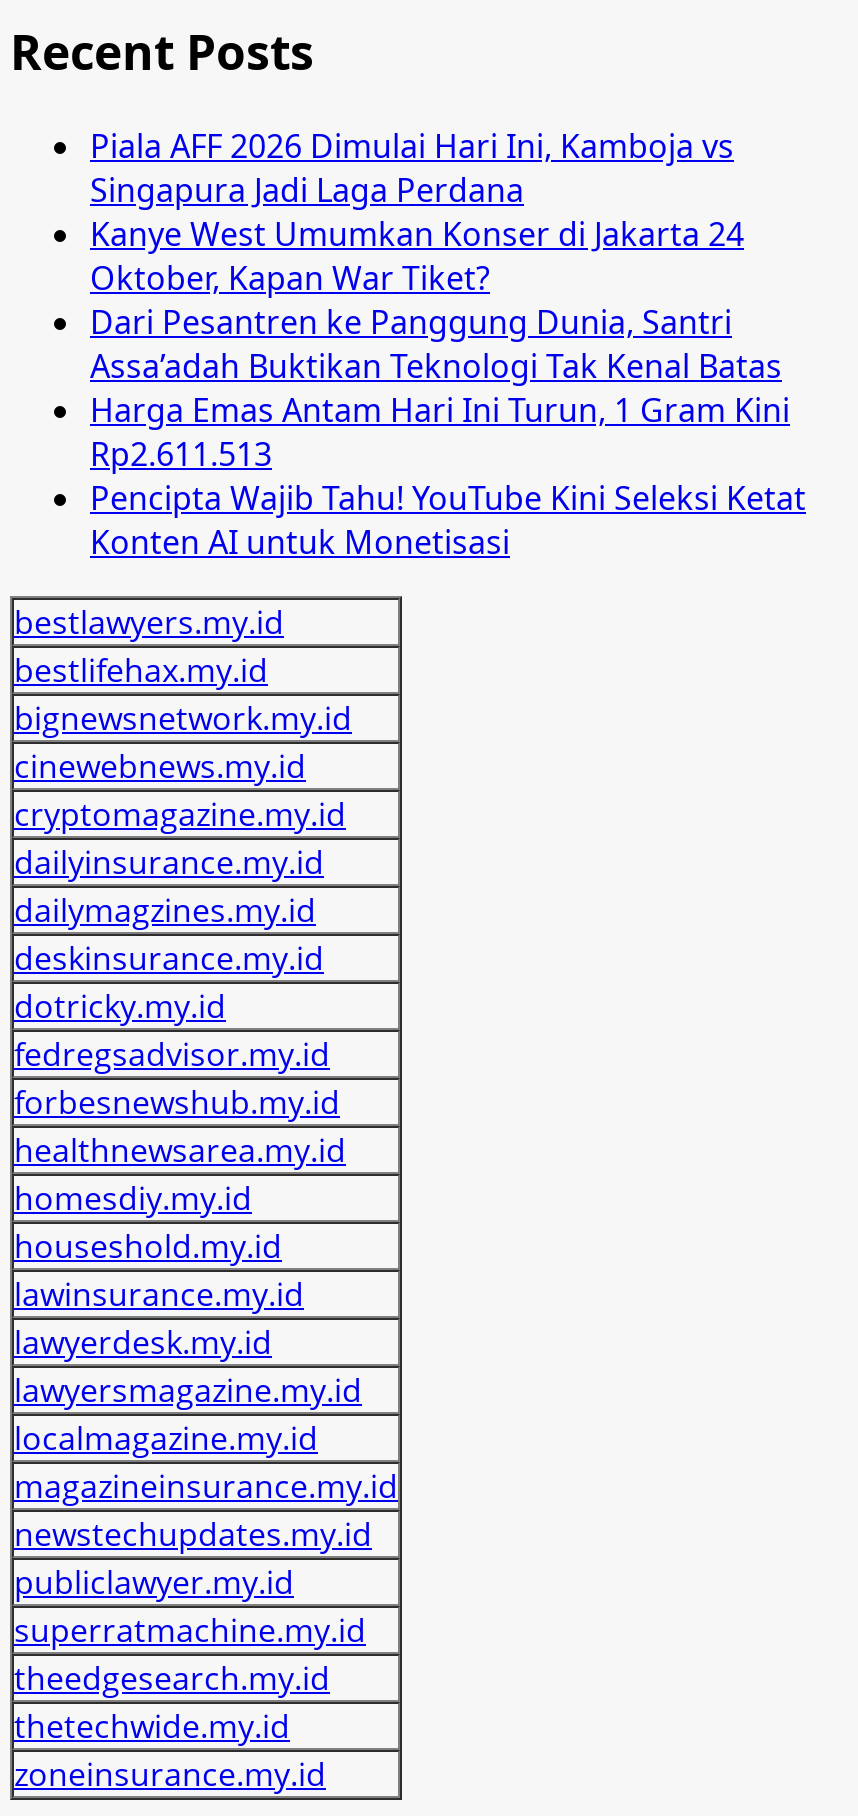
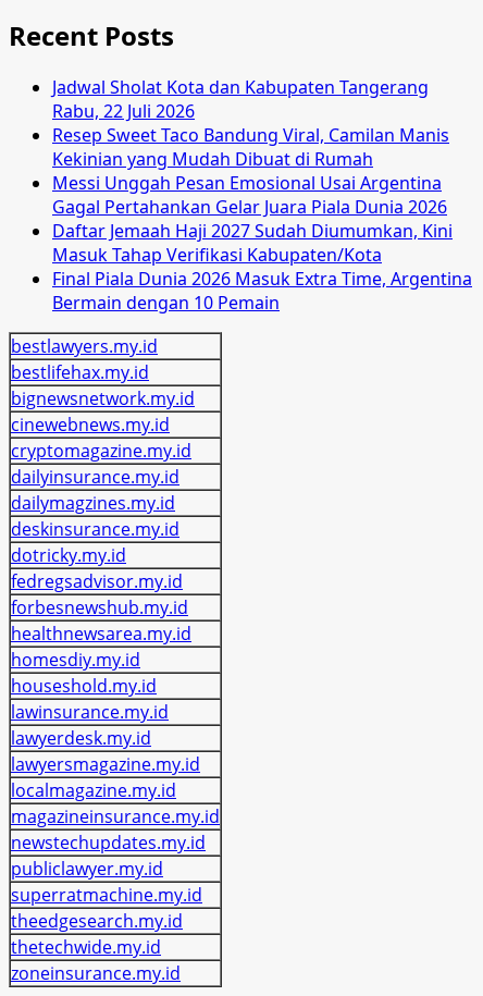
[90,124,806,564] Piala AFF 2026 Dimulai Hari Ini, Kamboja vs | Singapura Jadi Laga Perdana | Kanye West Umumkan Konser di Jakarta 24 | Oktober, Kapan War Tiket? | Dari Pesantren ke Panggung Dunia, Santri | Assa’adah Buktikan Teknologi Tak Kenal Batas | Harga Emas Antam Hari Ini Turun, 1 Gram Kini | Rp2.611.513 | Pencipta Wajib Tahu! YouTube Kini Seleksi Ketat | Konten AI untuk Monetisasi -> [52,75,472,315] Jadwal Sholat Kota dan Kabupaten Tangerang | Rabu, 22 Juli 2026 | Resep Sweet Taco Bandung Viral, Camilan Manis | Kekinian yang Mudah Dibuat di Rumah | Messi Unggah Pesan Emosional Usai Argentina | Gagal Pertahankan Gelar Juara Piala Dunia 2026 | Daftar Jemaah Haji 2027 Sudah Diumumkan, Kini | Masuk Tahap Verifikasi Kabupaten/Kota | Final Piala Dunia 2026 Masuk Extra Time, Argentina | Bermain dengan 10 Pemain

